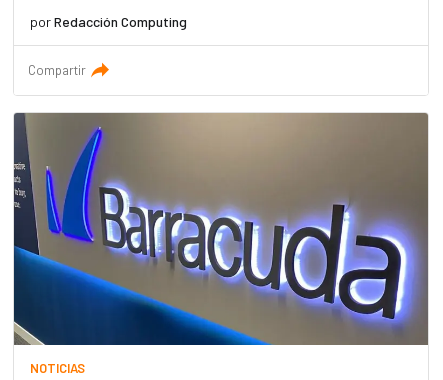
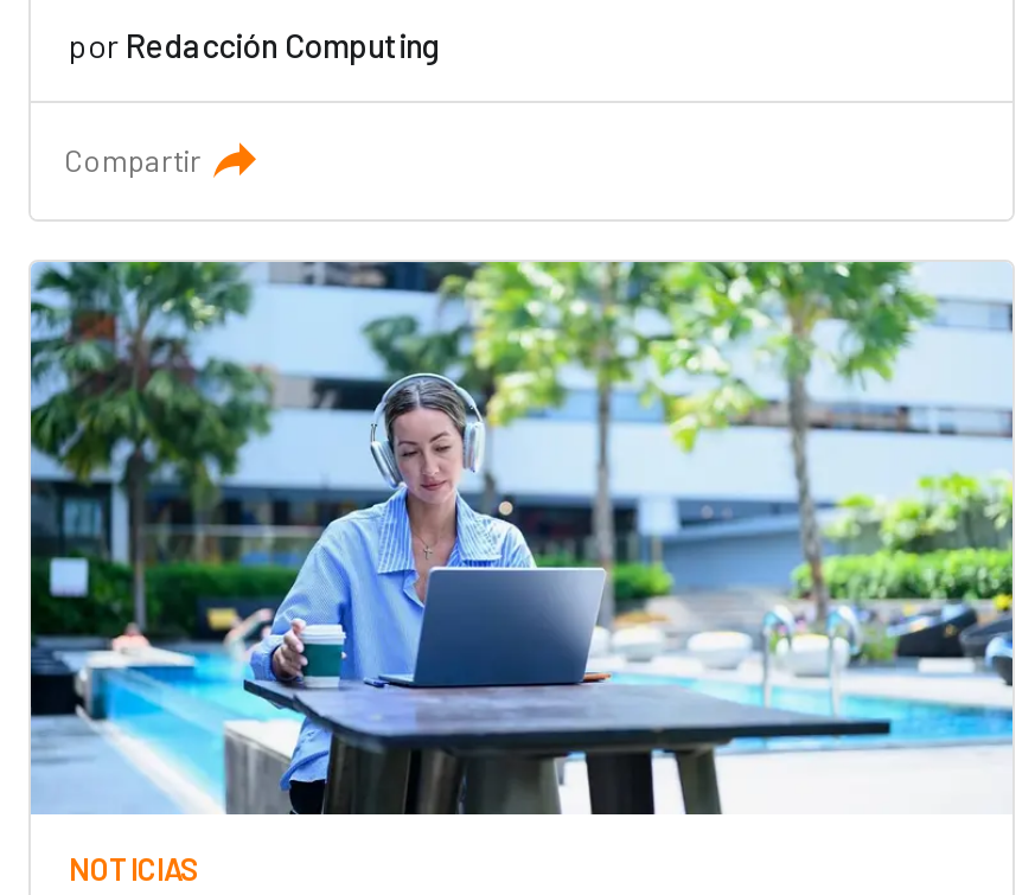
[13,112,429,346] [image] -> [28,260,1015,817] [image]

